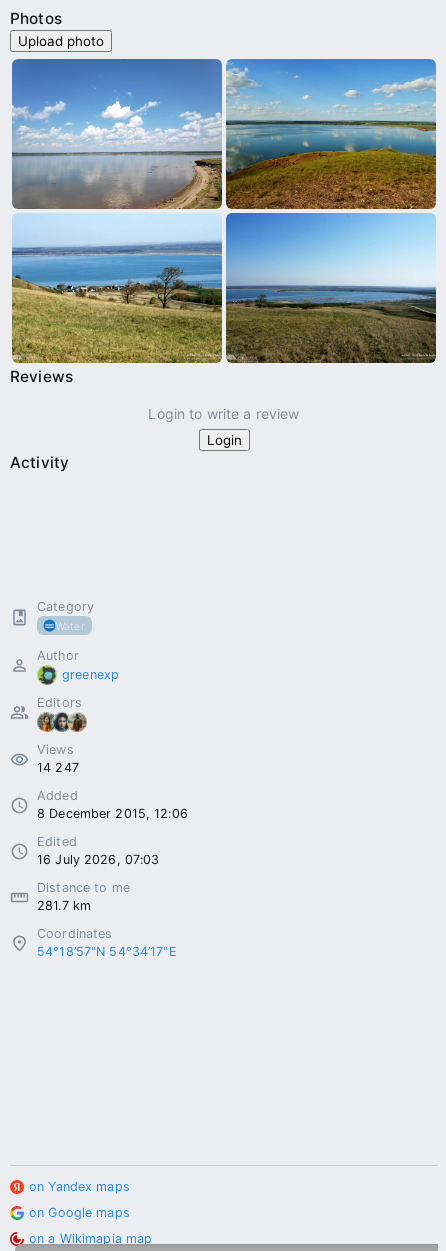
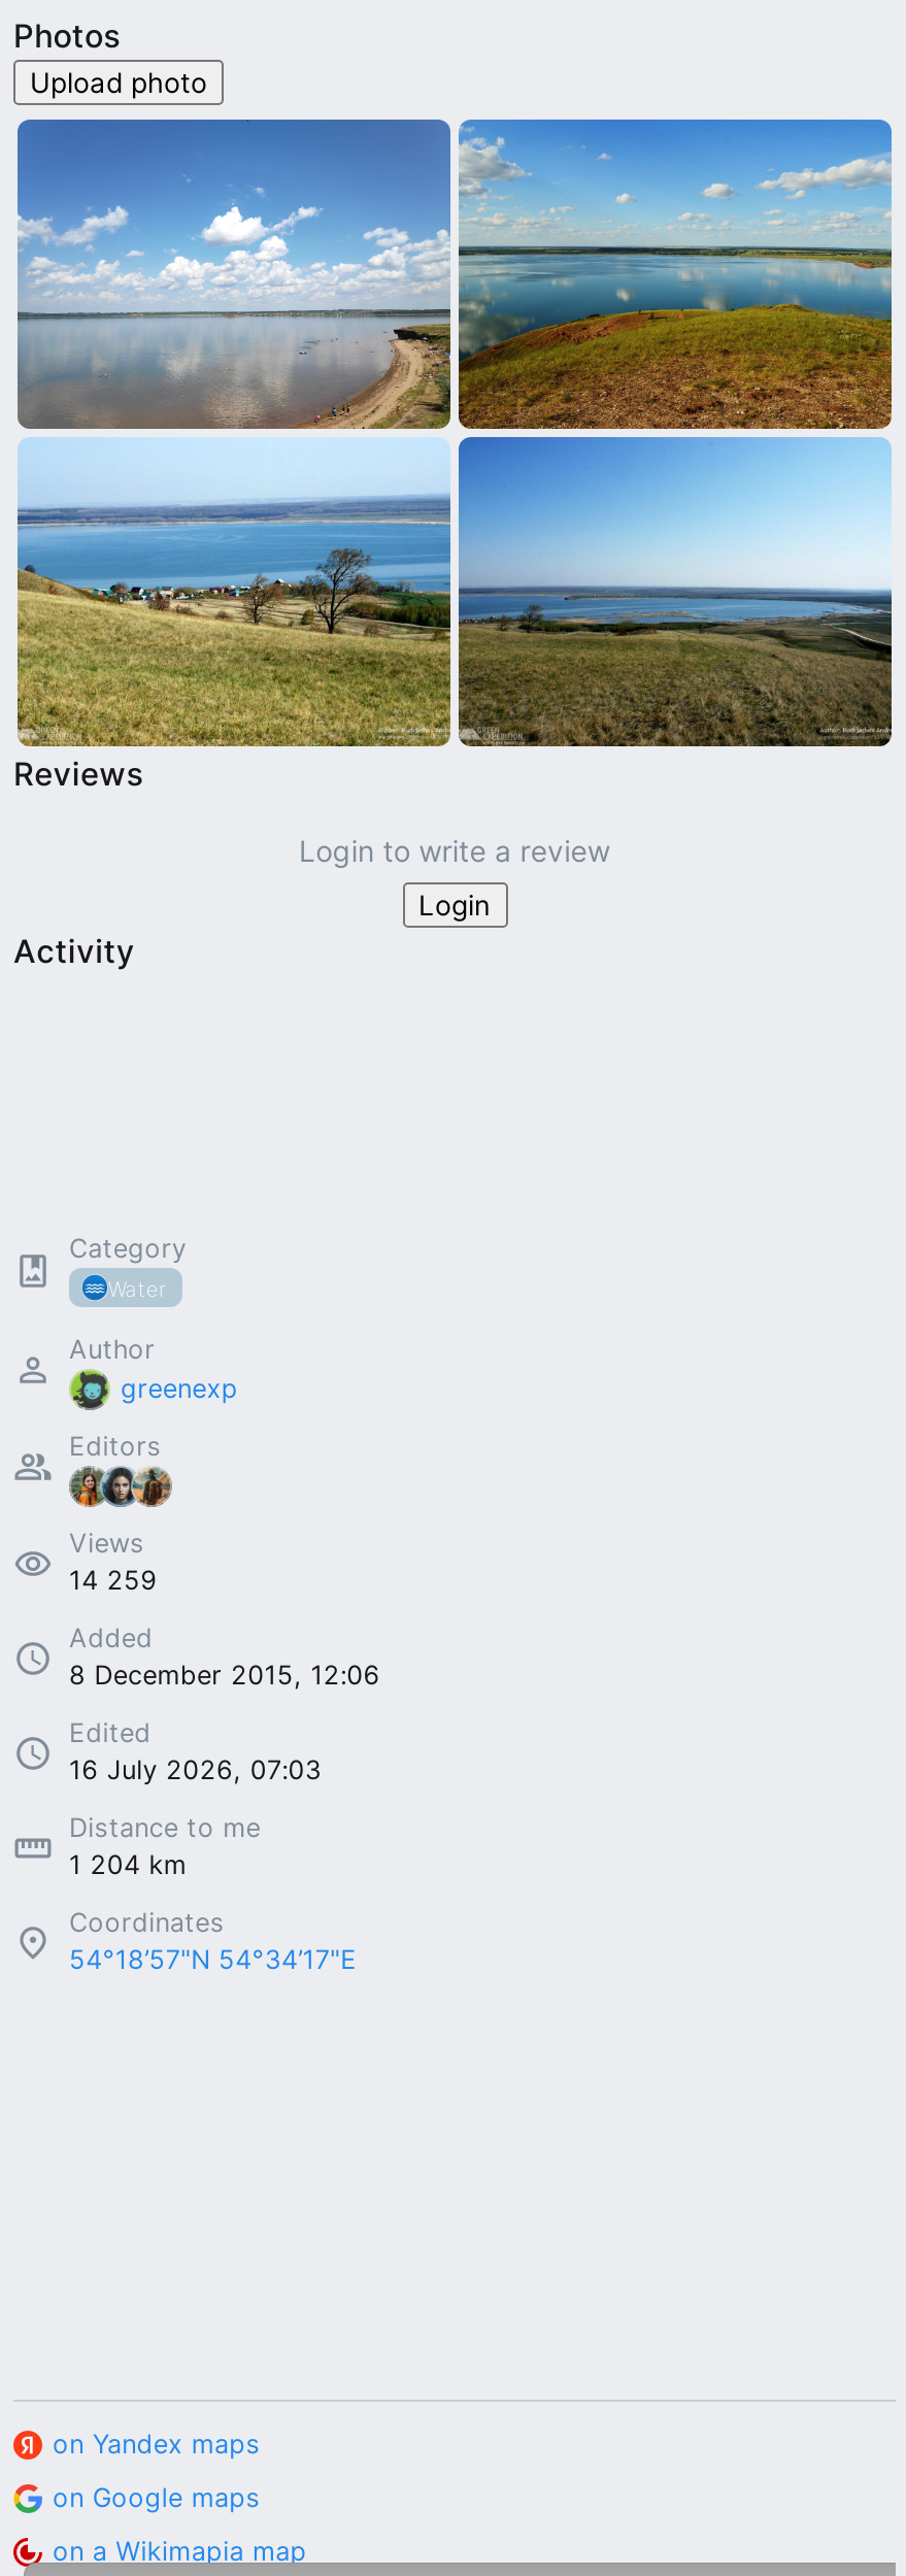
[37,760,79,775] 14 247 -> [69,1565,157,1596] 14 259
[37,898,91,913] 281.7 km -> [69,1850,187,1881] 1 204 km

